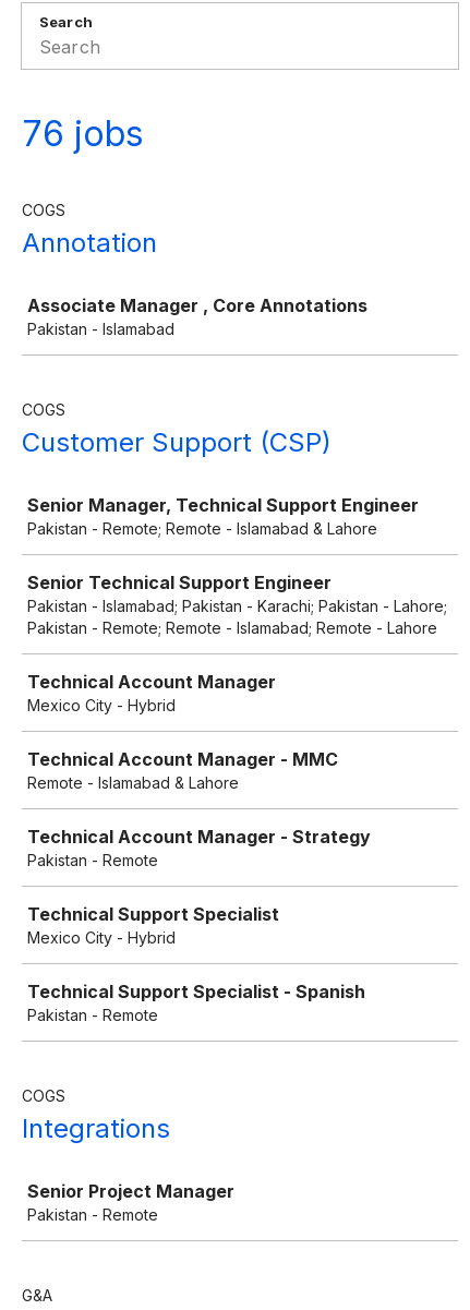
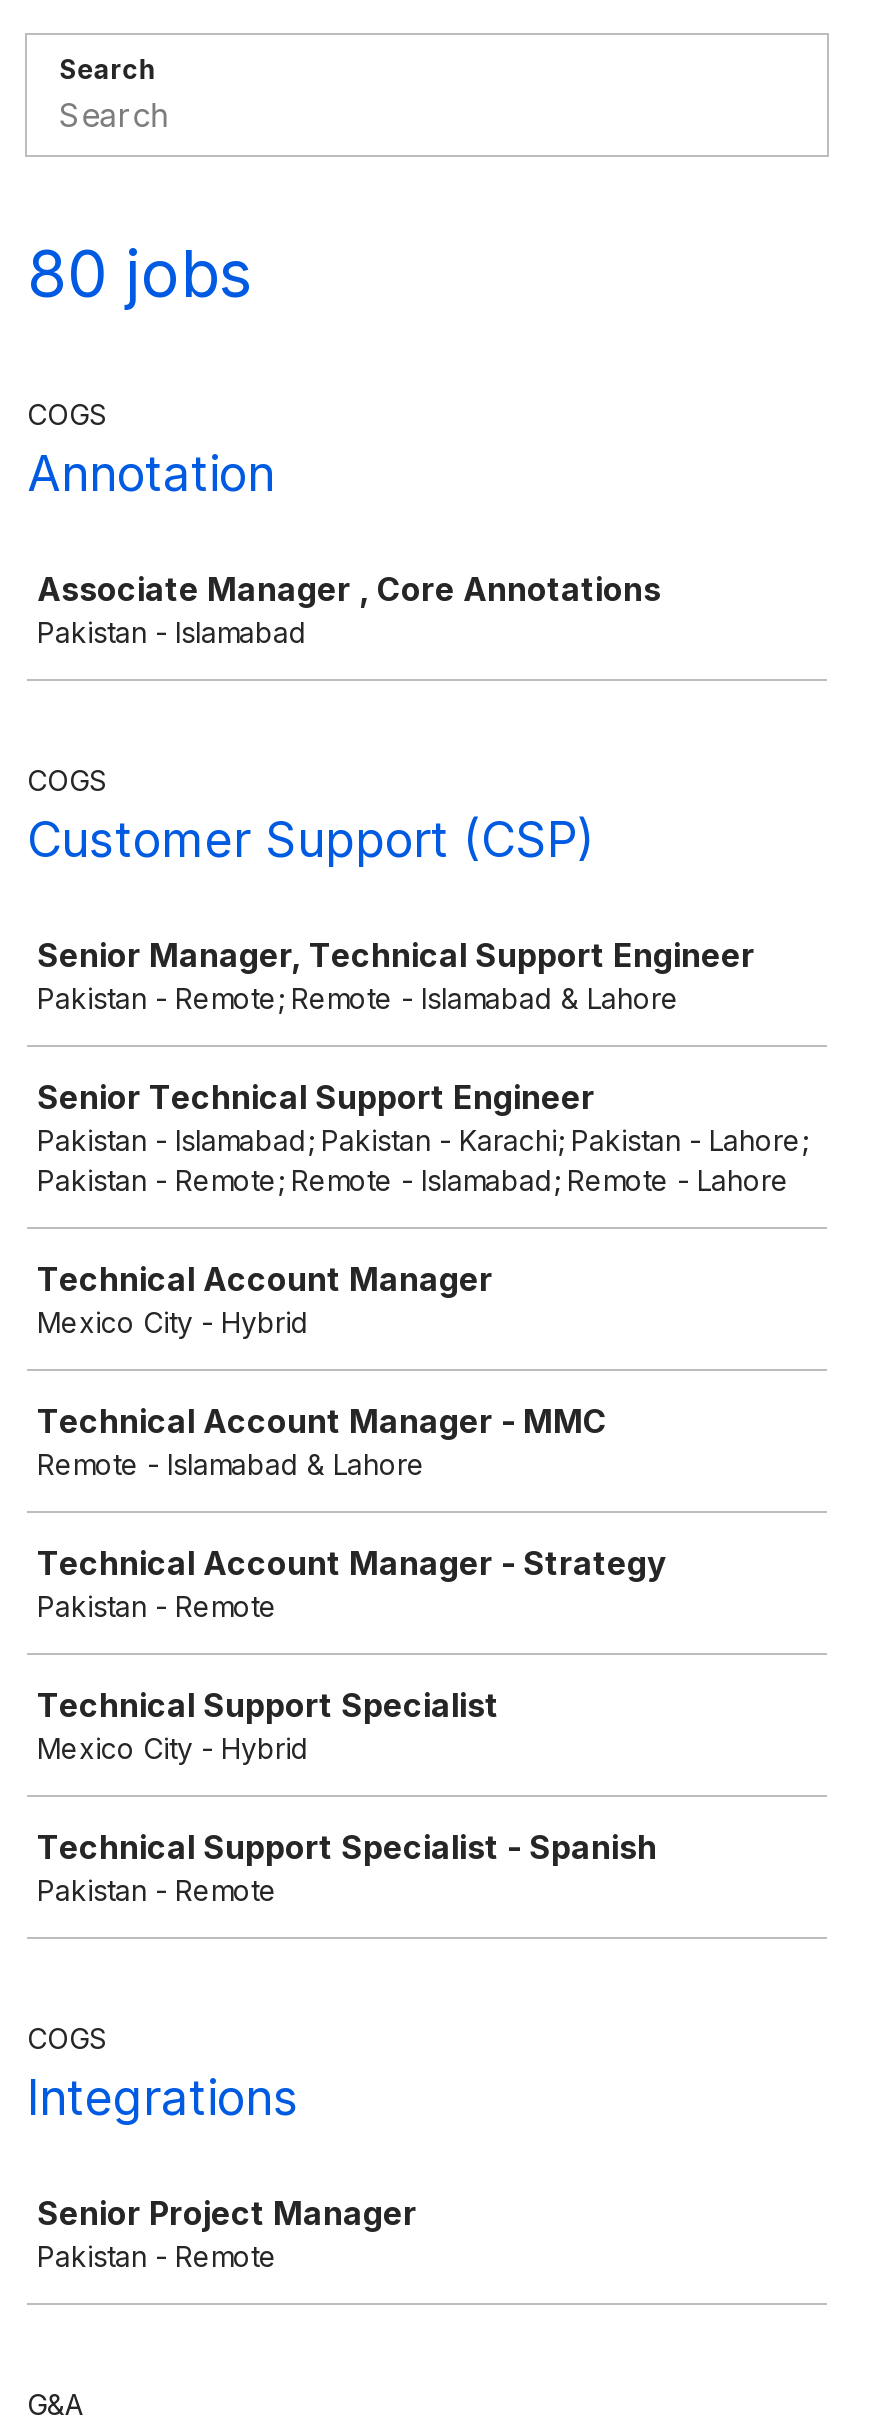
[22,112,144,155] 76 jobs -> [27,235,253,313] 80 jobs

